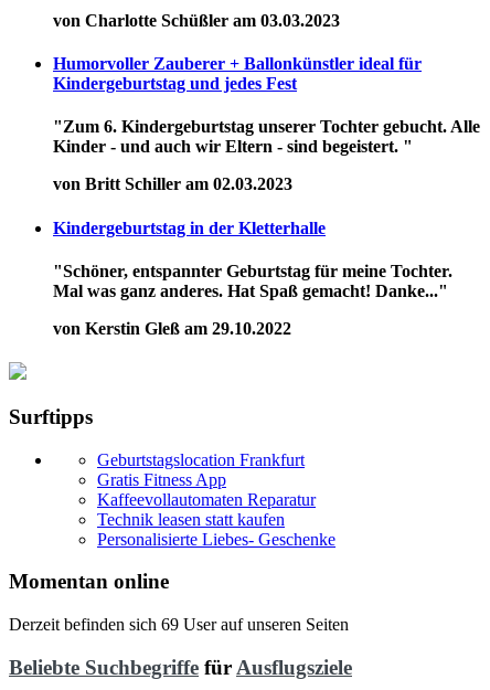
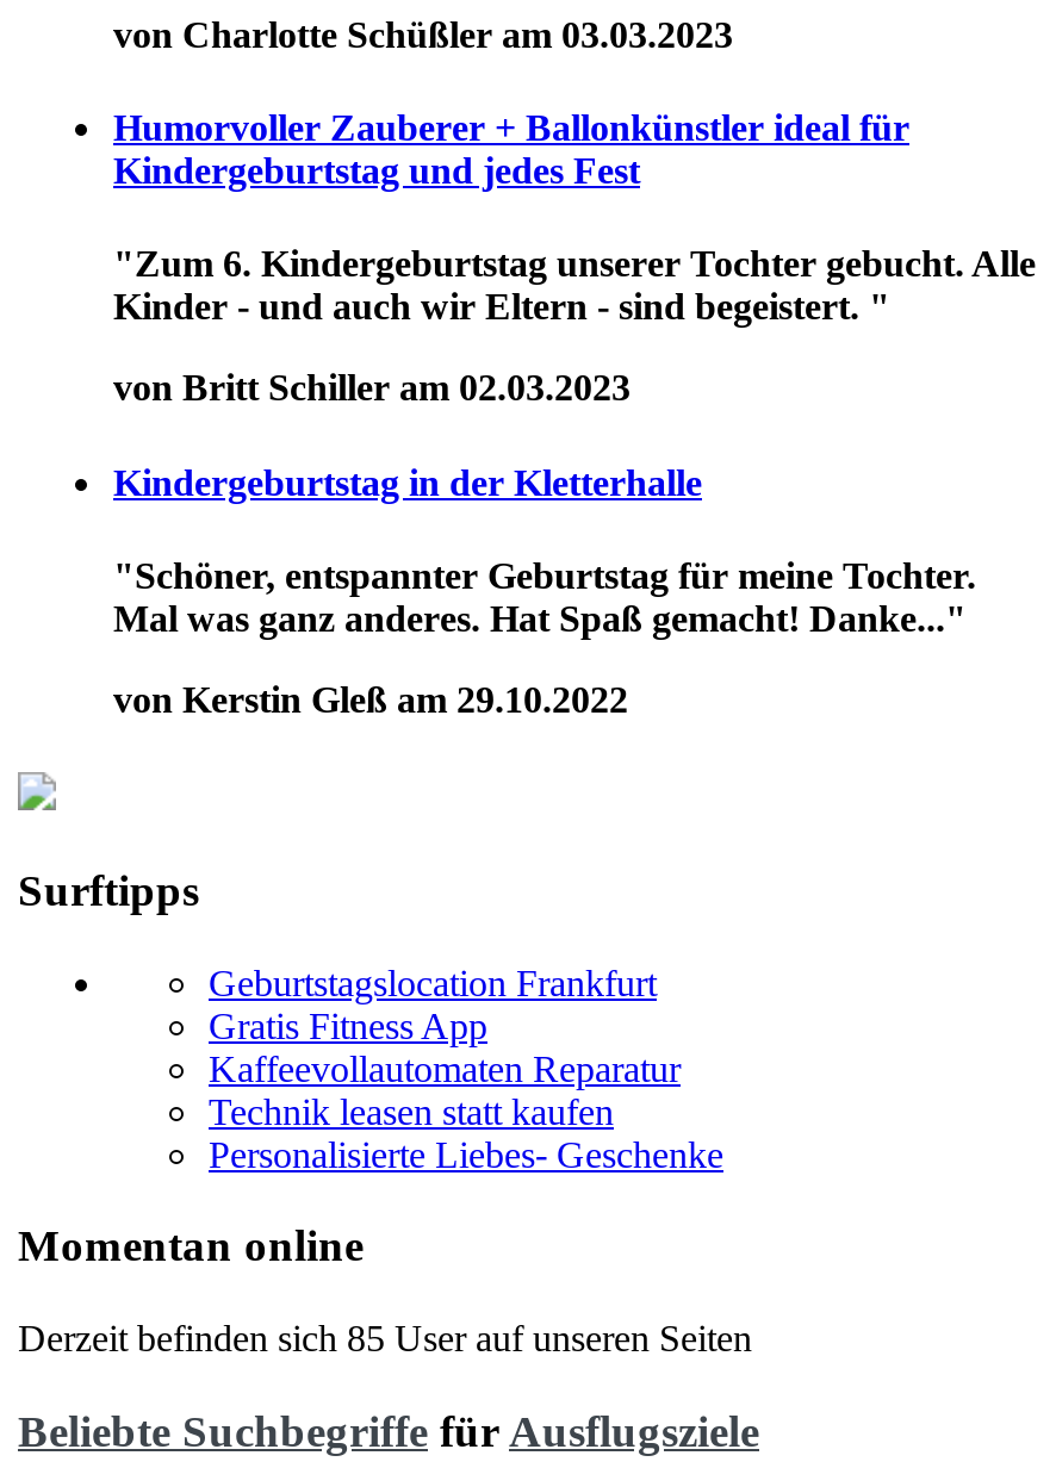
[9,615,349,634] Derzeit befinden sich 69 User auf unseren Seiten -> [18,1318,752,1359] Derzeit befinden sich 85 User auf unseren Seiten

